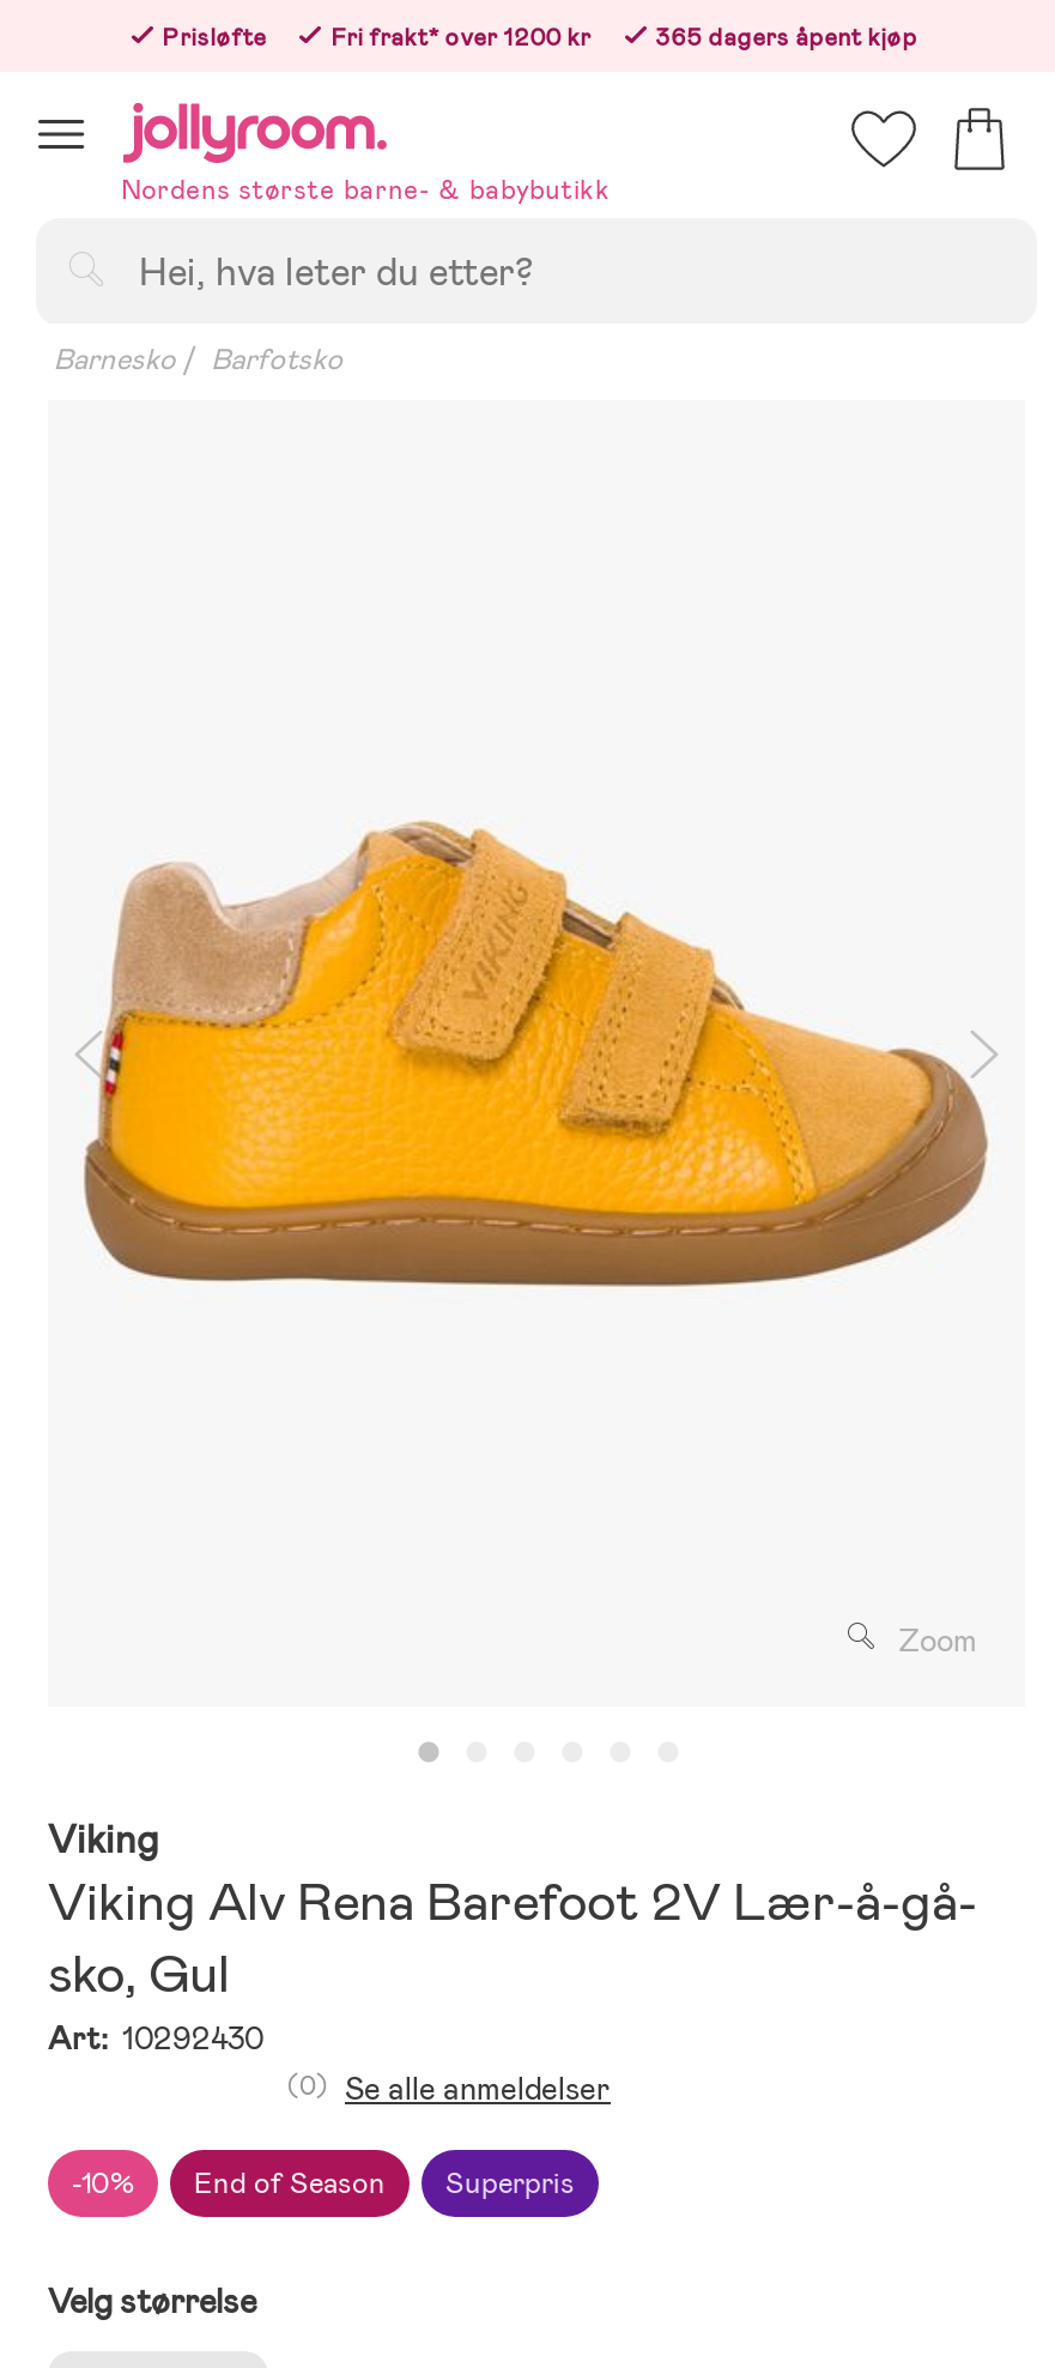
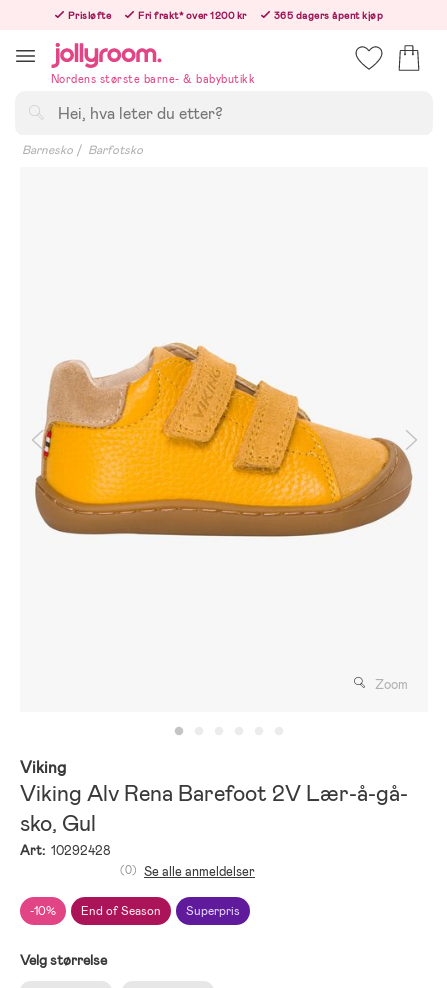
[48,2017,263,2058] Art: 10292430 -> [20,841,111,858] Art: 10292428

